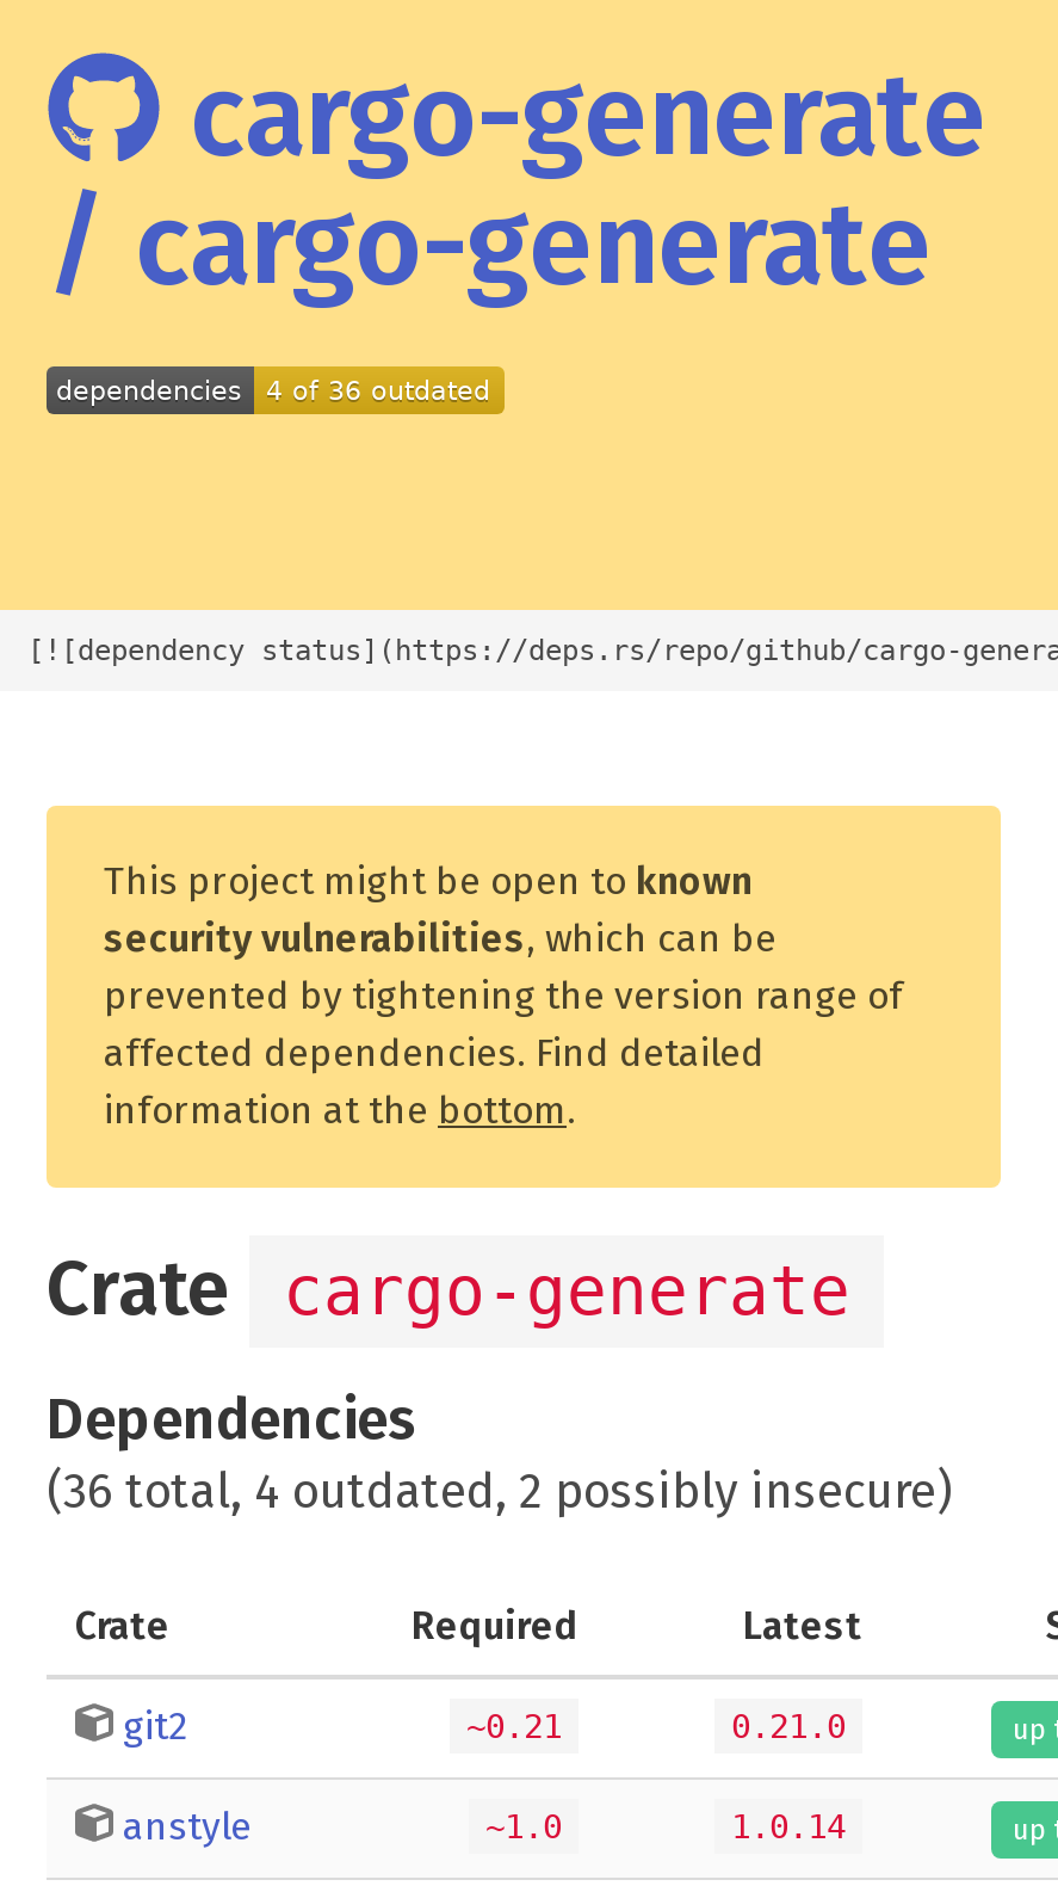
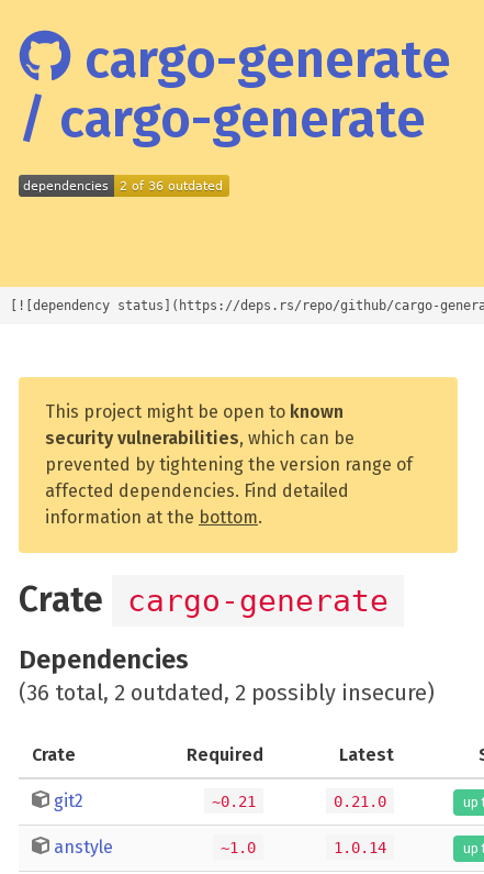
[47,1461,953,1519] (36 total, 4 outdated, 2 possibly insecure) -> [19,679,435,705] (36 total, 2 outdated, 2 possibly insecure)

